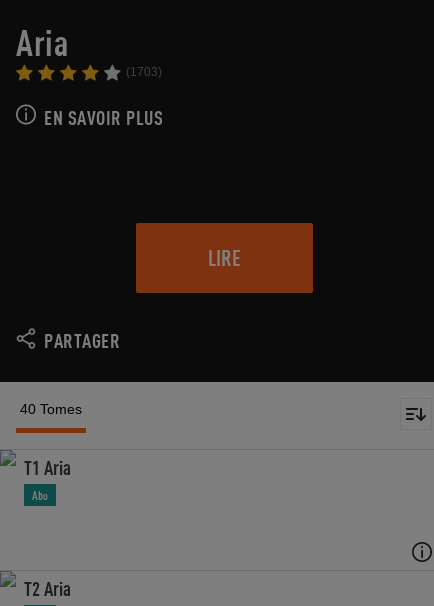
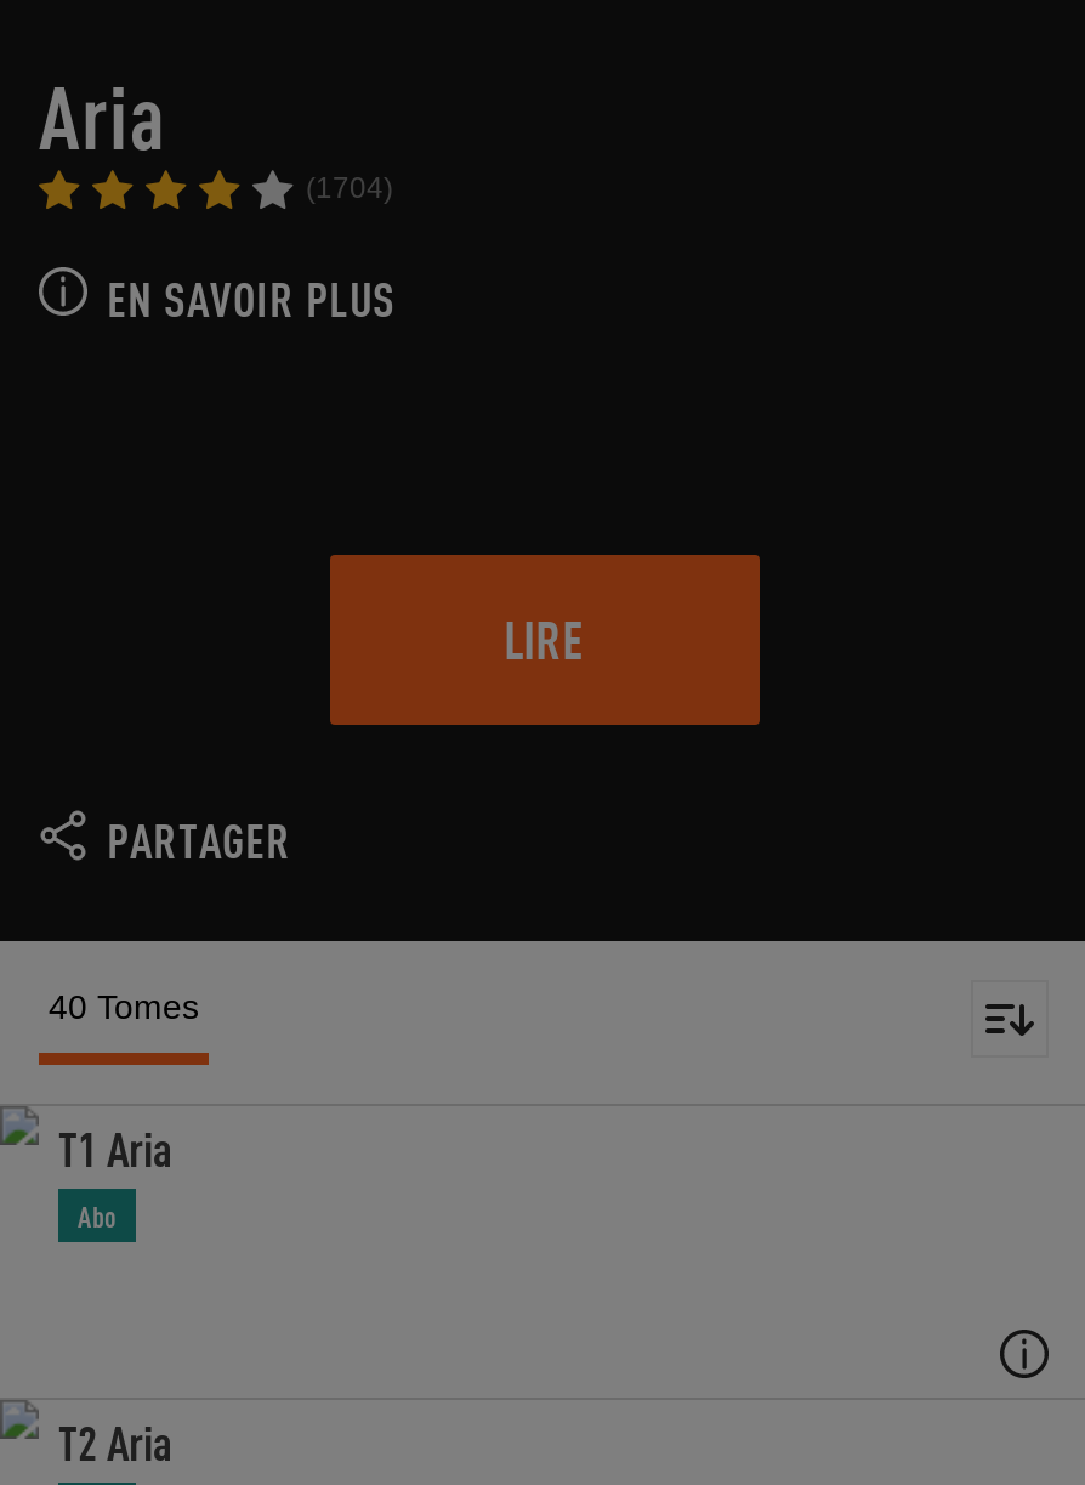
[126,65,162,79] (1703) -> [306,171,393,205] (1704)

